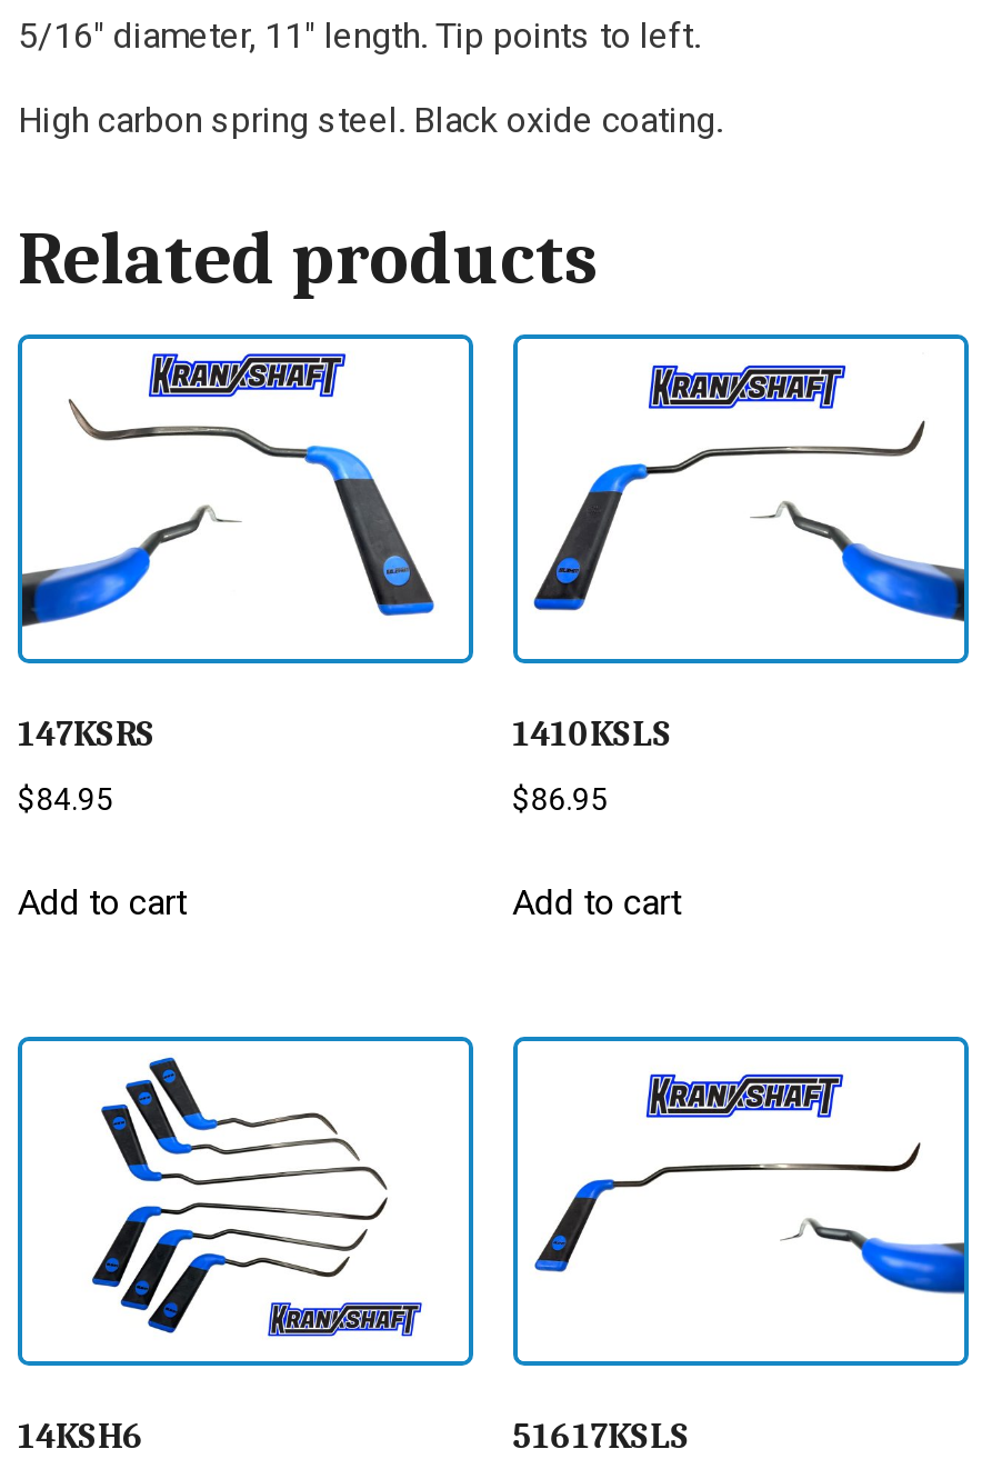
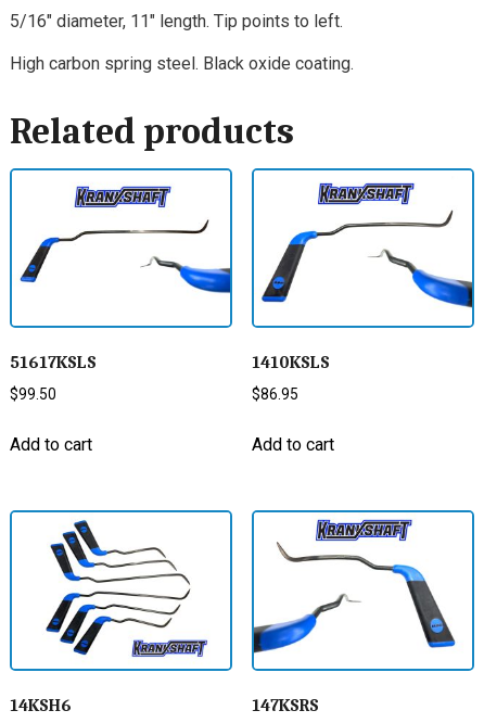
[20,333,469,627] [image] -> [12,170,231,309] [image]
[18,715,156,755] 147KSRS -> [10,353,97,373] 51617KSLS
[18,782,113,817] $84.95 -> [10,386,56,403] $99.50
[518,1056,966,1327] [image] -> [253,518,472,654] [image]
[512,1417,690,1457] 51617KSLS -> [251,696,319,715] 147KSRS

